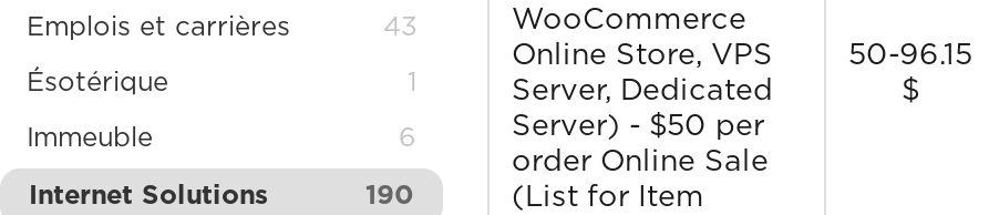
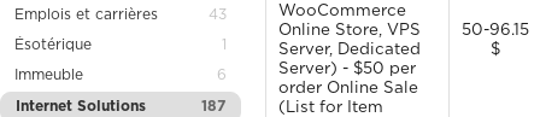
[365,184,414,208] 190 -> [201,100,225,113] 187

